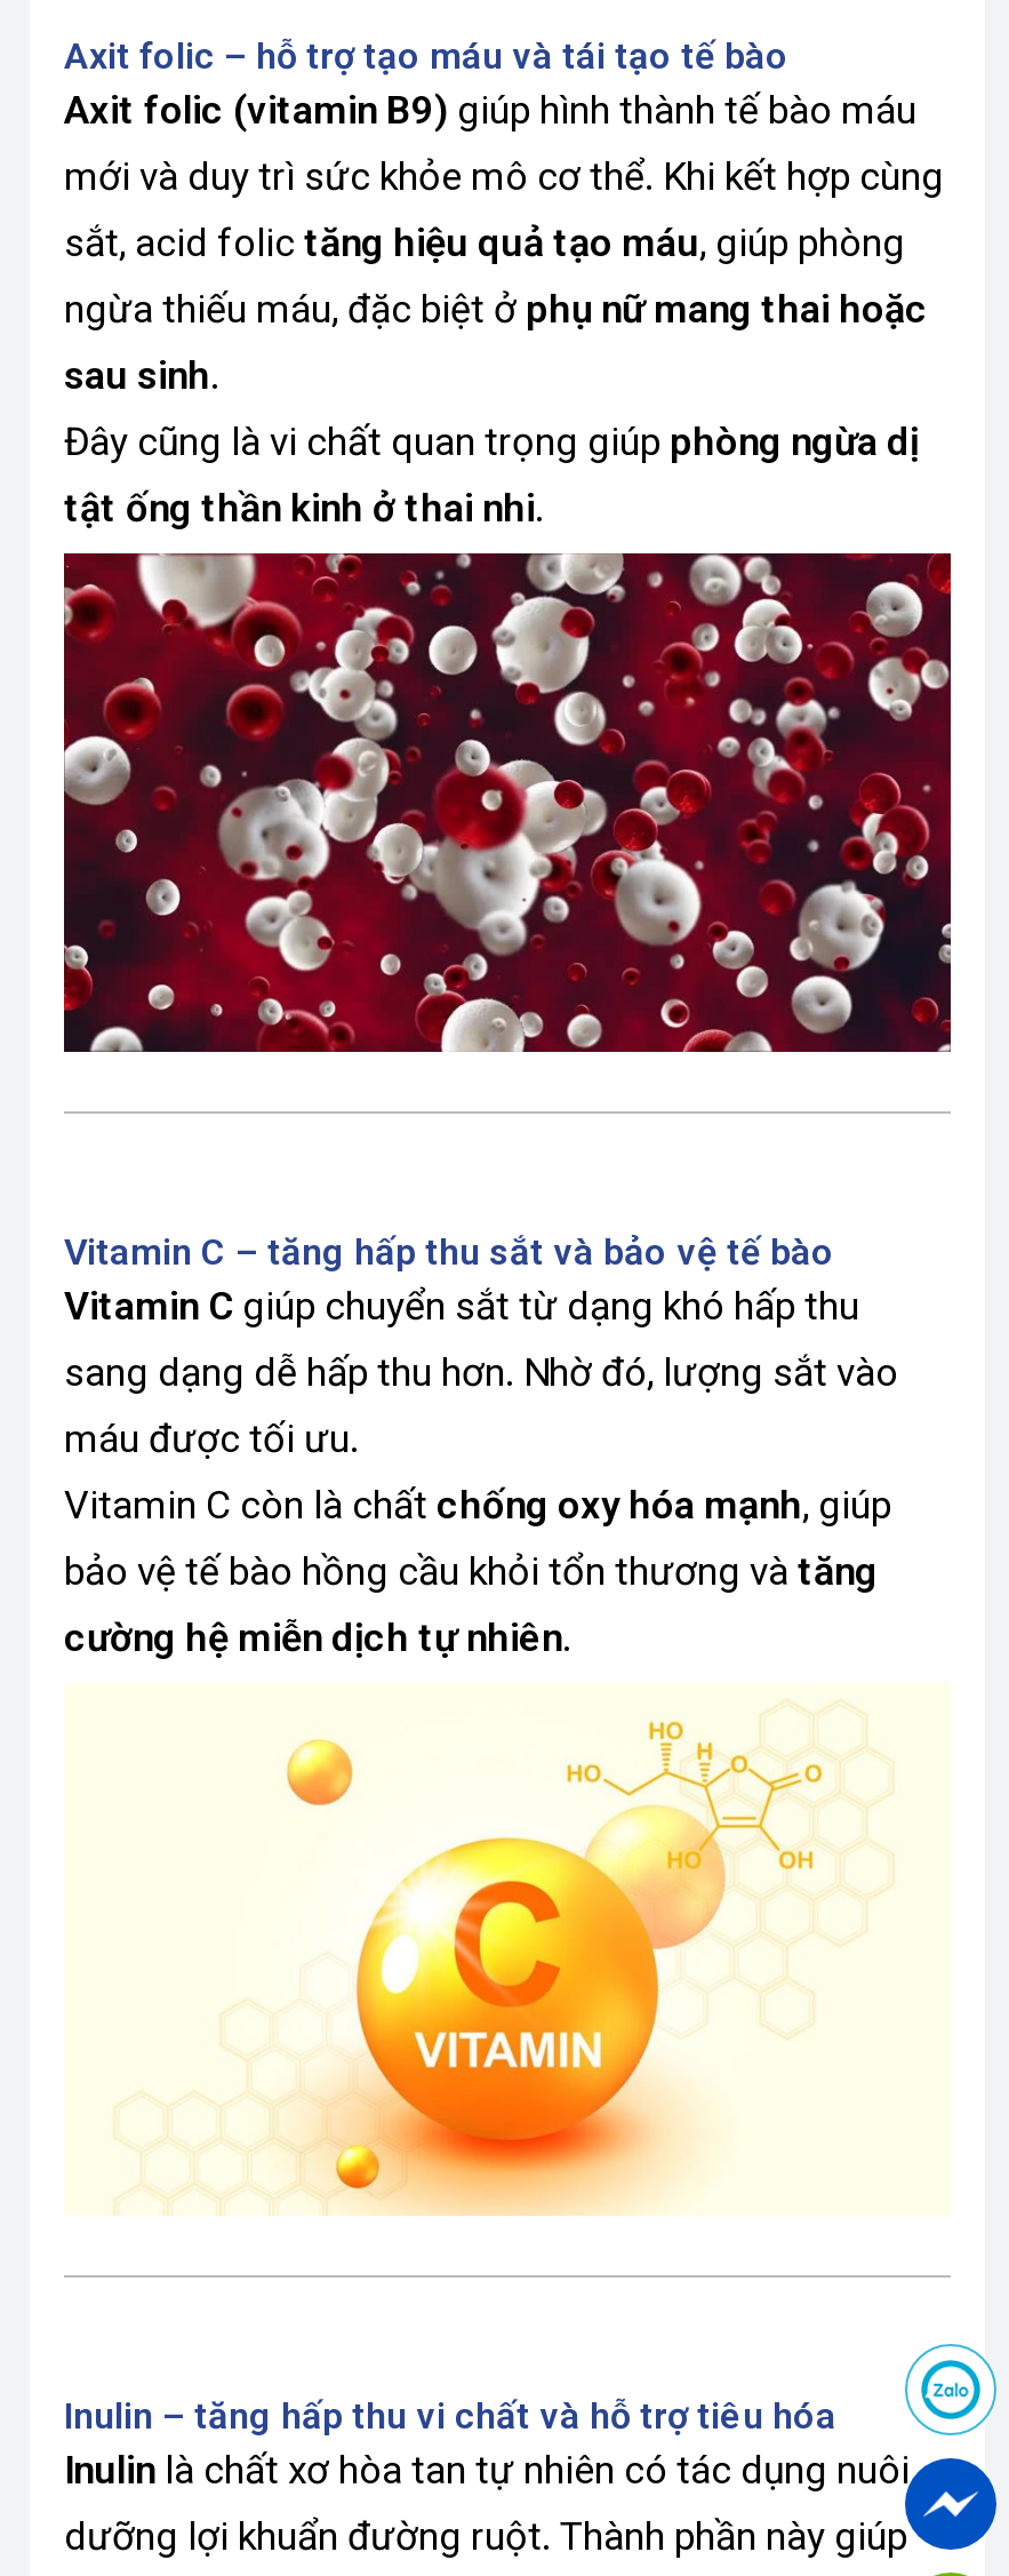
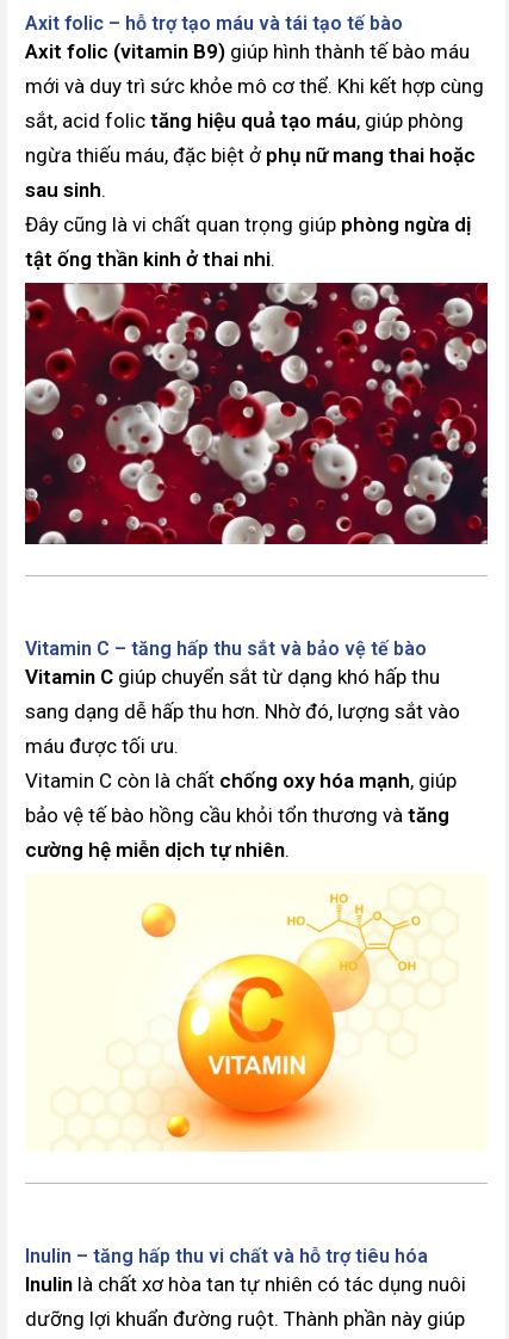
[903,2343,999,2437] [image] -> none
[903,2455,999,2553] [image] -> none

